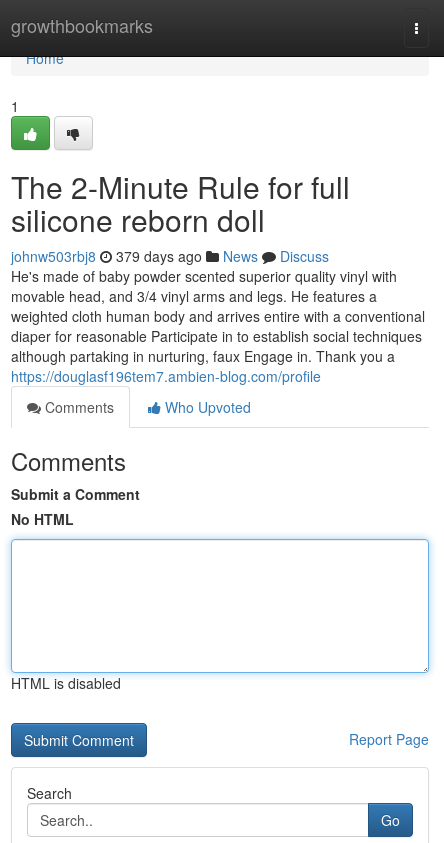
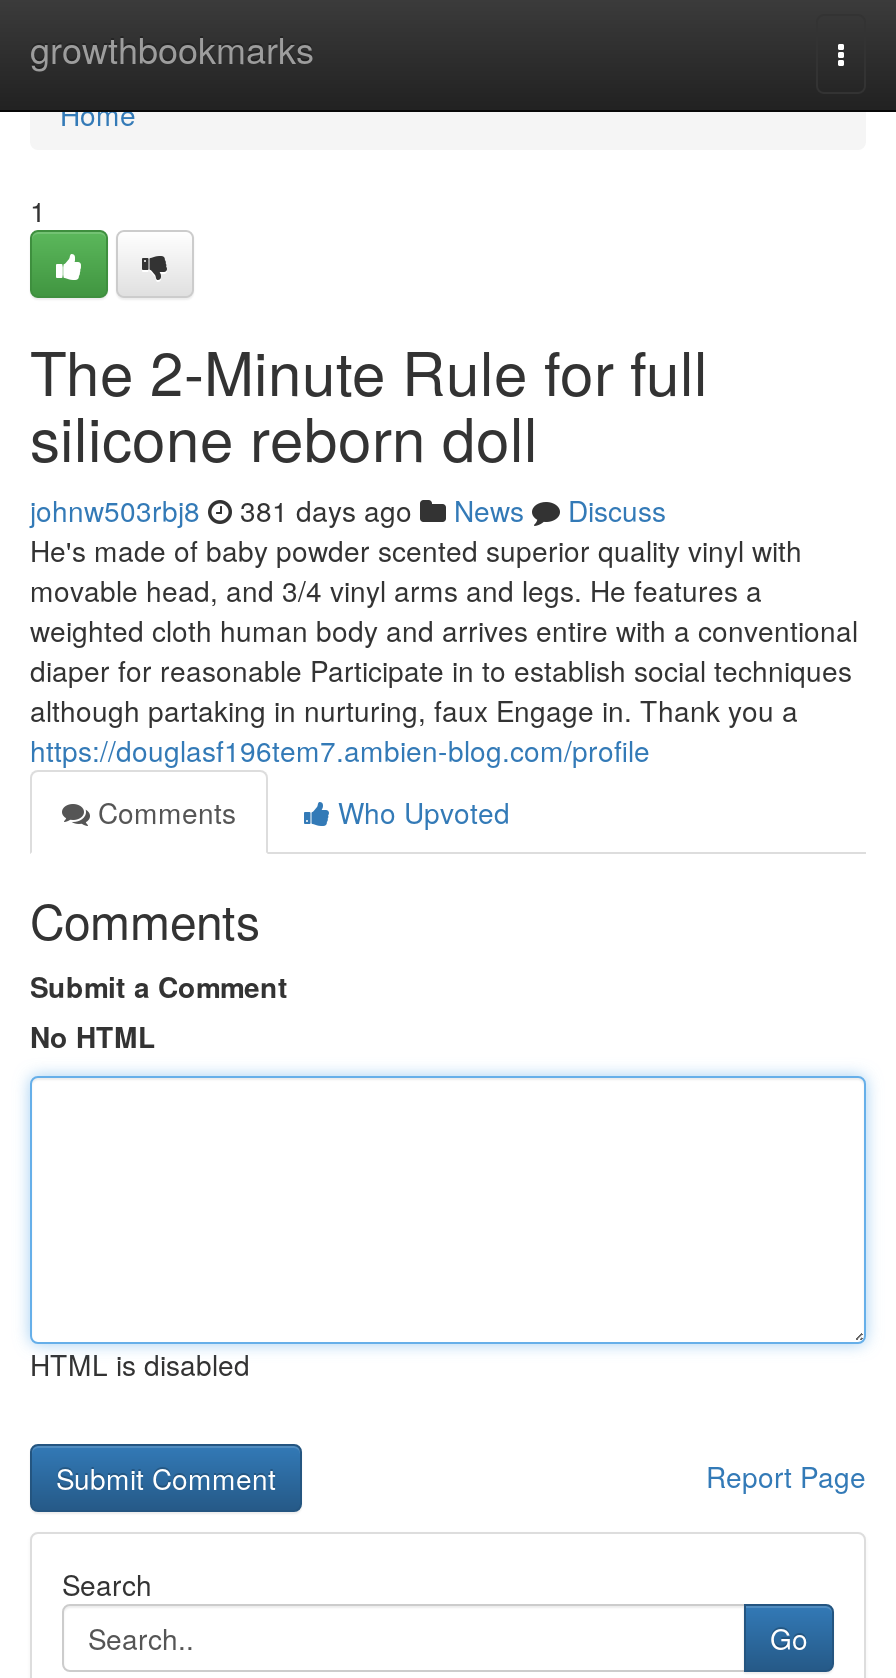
[11,246,329,266] johnw503rbj8 379 days ago News Discuss -> [30,490,666,530] johnw503rbj8 381 days ago News Discuss

